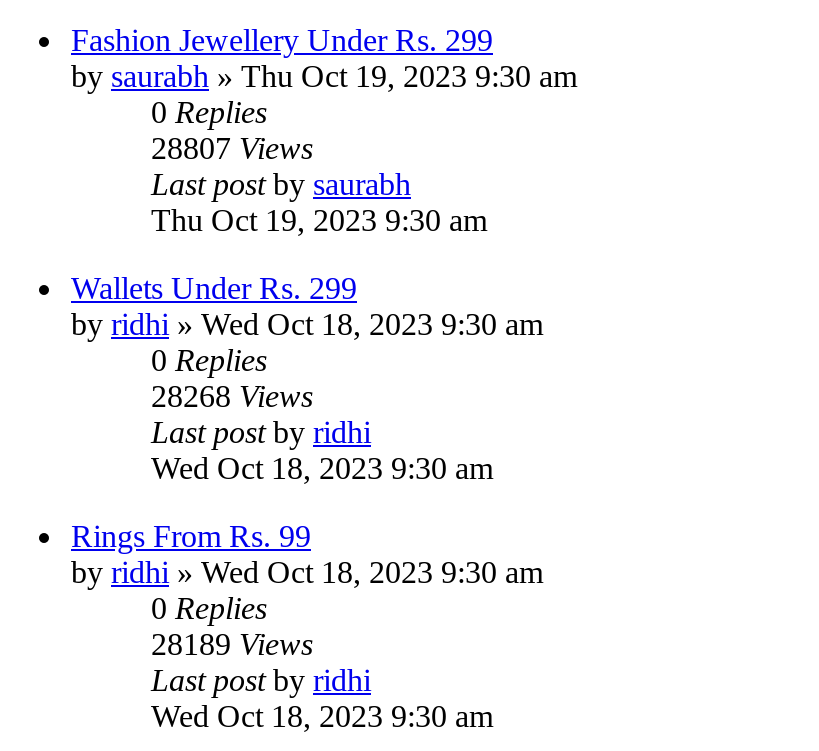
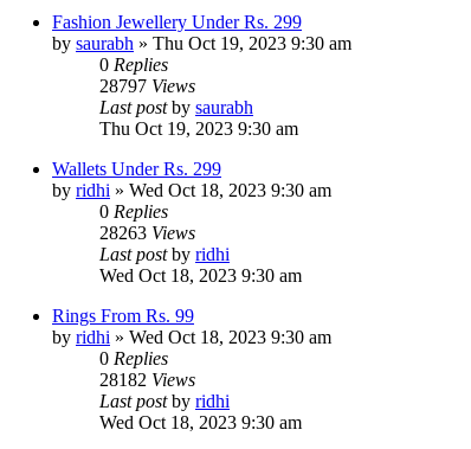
[151,132,313,166] 28807 Views -> [99,76,195,96] 28797 Views
[151,380,313,414] 28268 Views -> [99,223,195,243] 28263 Views
[151,628,313,662] 28189 Views -> [99,370,195,390] 28182 Views

